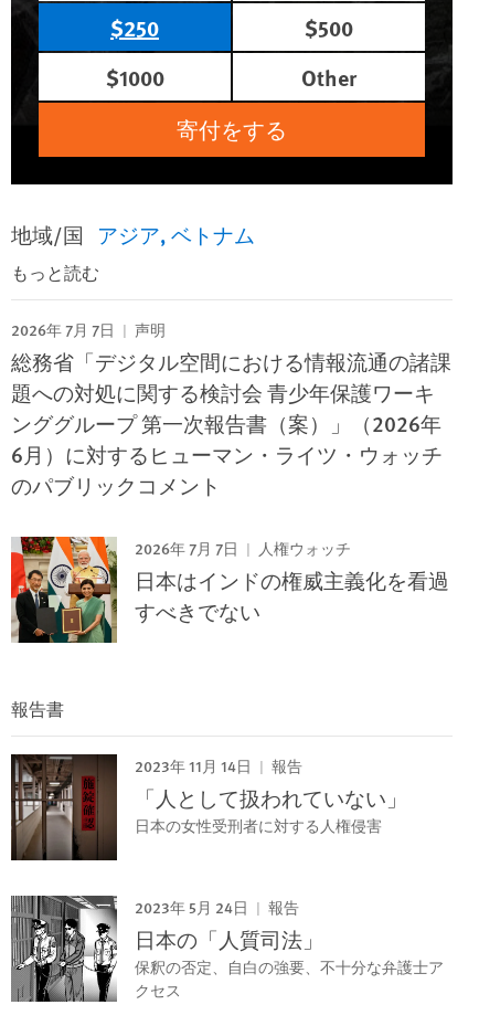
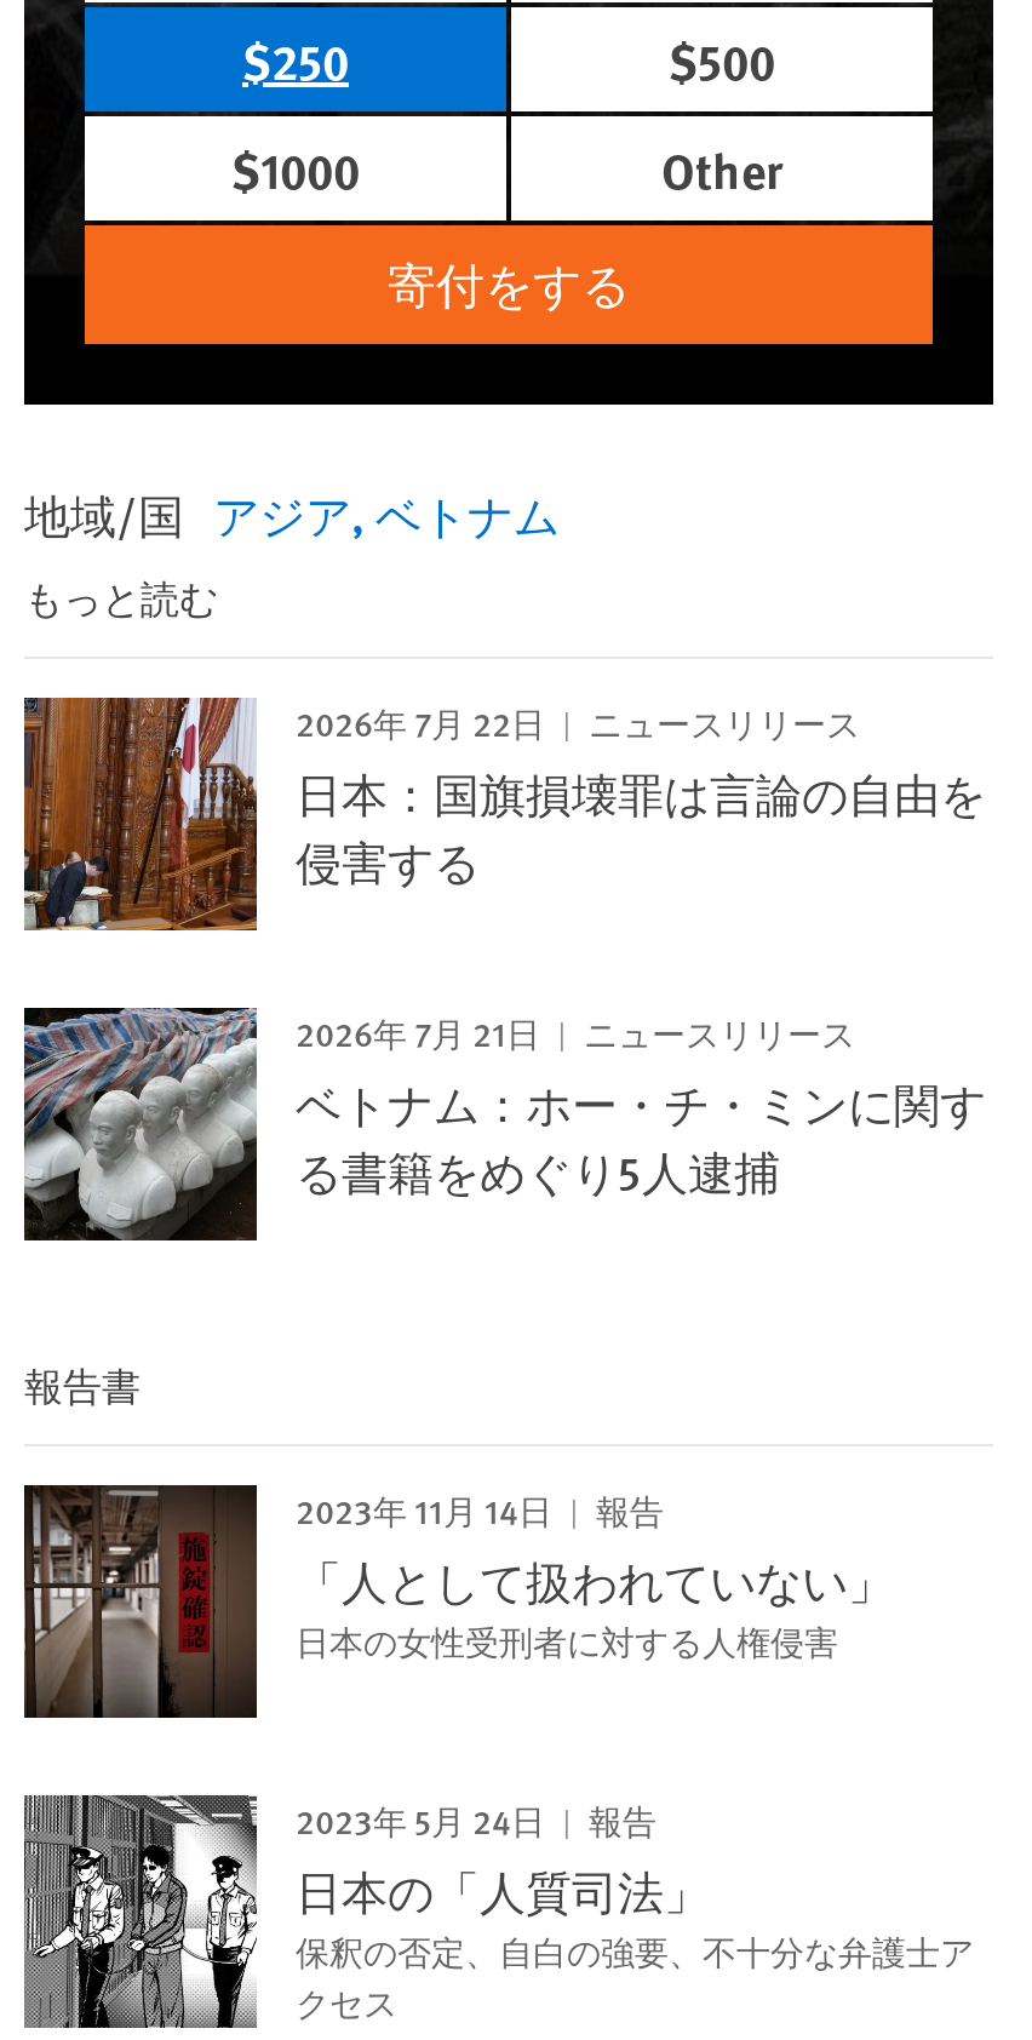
[11,318,451,500] 2026年 7月 7日 | 声明 | 総務省「デジタル空間における情報流通の諸課 | 題への対処に関する検討会 青少年保護ワーキ | ンググループ 第一次報告書（案）」（2026年 | 6月）に対するヒューマン・ライツ・ウォッチ | のパブリックコメント -> [296,697,986,893] 2026年 7月 22日 | ニュースリリース | 日本：国旗損壊罪は言論の自由を | 侵害する
[10,536,449,644] [image] | 2026年 7月 7日 | 人権ウォッチ | 日本はインドの権威主義化を看過 | すべきでない -> [22,1007,986,1243] [image] | 2026年 7月 21日 | ニュースリリース | ベトナム：ホー・チ・ミンに関す | る書籍をめぐり5人逮捕

